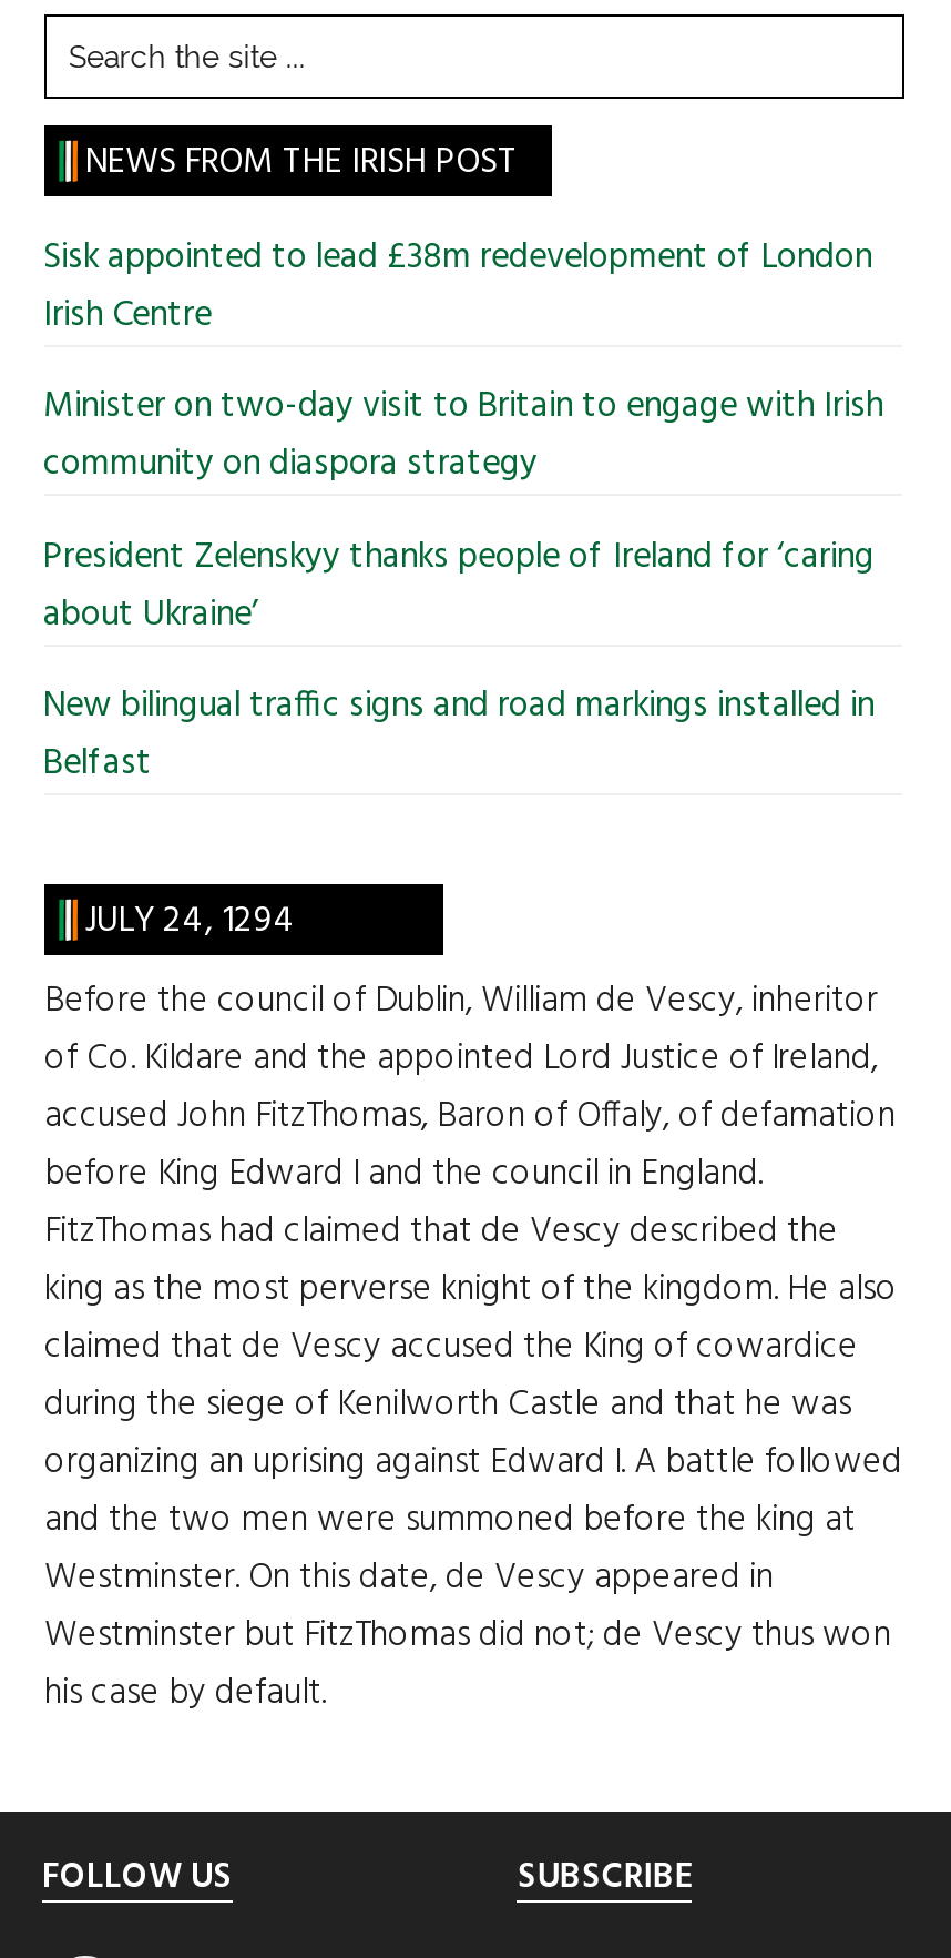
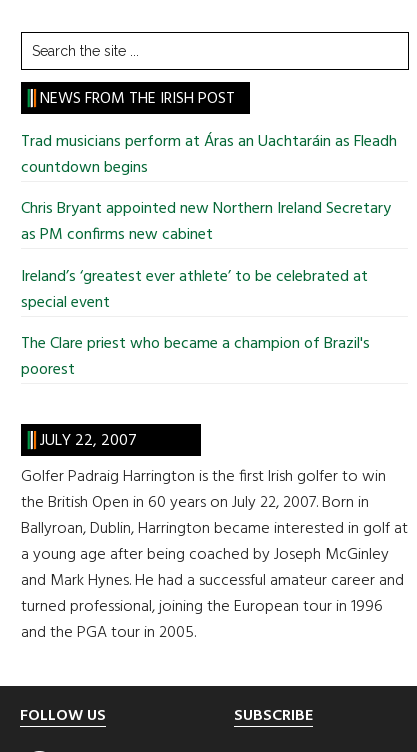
[43,229,872,345] Sisk appointed to lead £38m redevelopment of London | Irish Centre -> [20,129,396,181] Trad musicians perform at Áras an Uachtaráin as Fleadh | countdown begins
[43,379,883,495] Minister on two-day visit to Britain to engage with Irish | community on diaspora strategy -> [20,196,390,248] Chris Bryant appointed new Northern Ireland Secretary | as PM confirms new cabinet
[43,529,875,644] President Zelenskyy thanks people of Ireland for ‘caring | about Ukraine’ -> [20,264,367,316] Ireland’s ‘greatest ever athlete’ to be celebrated at | special event
[43,679,875,794] New bilingual traffic signs and road markings installed in | Belfast -> [20,331,369,383] The Clare priest who became a champion of Brazil's | poorest
[44,894,902,1724] JULY 24, 1294 | Before the council of Dublin, William de Vescy, inheritor | of Co. Kildare and the appointed Lord Justice of Ireland, | accused John FitzThomas, Baron of Offaly, of defamation | before King Edward I and the council in England. | FitzThomas had claimed that de Vescy described the | king as the most perverse knight of the kingdom. He also | claimed that de Vescy accused the King of cowardice | during the siege of Kenilworth Castle and that he was | organizing an uprising against Edward I. A battle followed | and the two men were summoned before the king at | Westminster. On this date, de Vescy appeared in | Westminster but FitzThomas did not; de Vescy thus won | his case by default. -> [21,428,408,646] JULY 22, 2007 | Golfer Padraig Harrington is the first Irish golfer to win | the British Open in 60 years on July 22, 2007. Born in | Ballyroan, Dublin, Harrington became interested in golf at | a young age after being coached by Joseph McGinley | and Mark Hynes. He had a successful amateur career and | turned professional, joining the European tour in 1996 | and the PGA tour in 2005.

